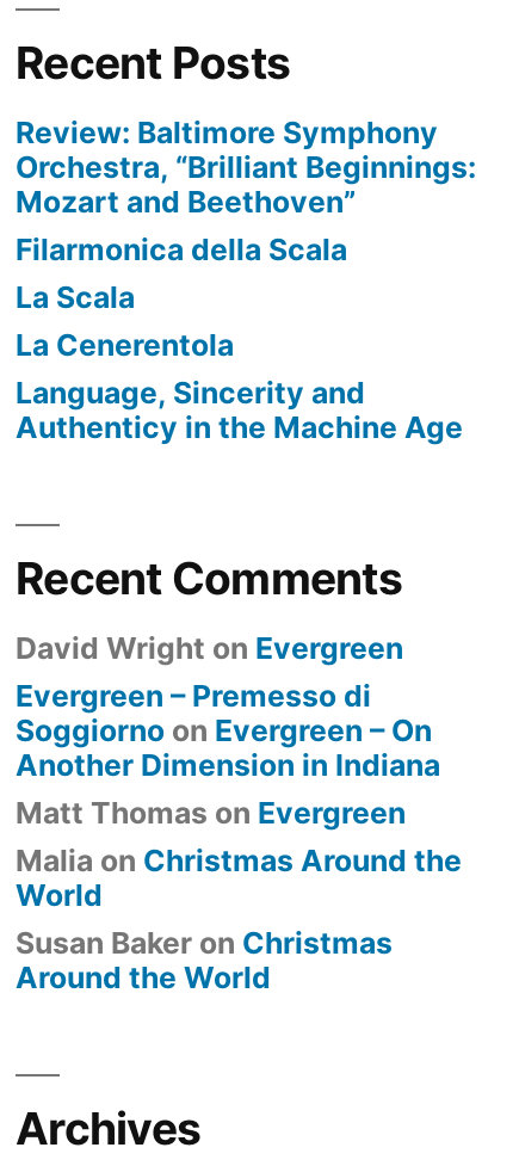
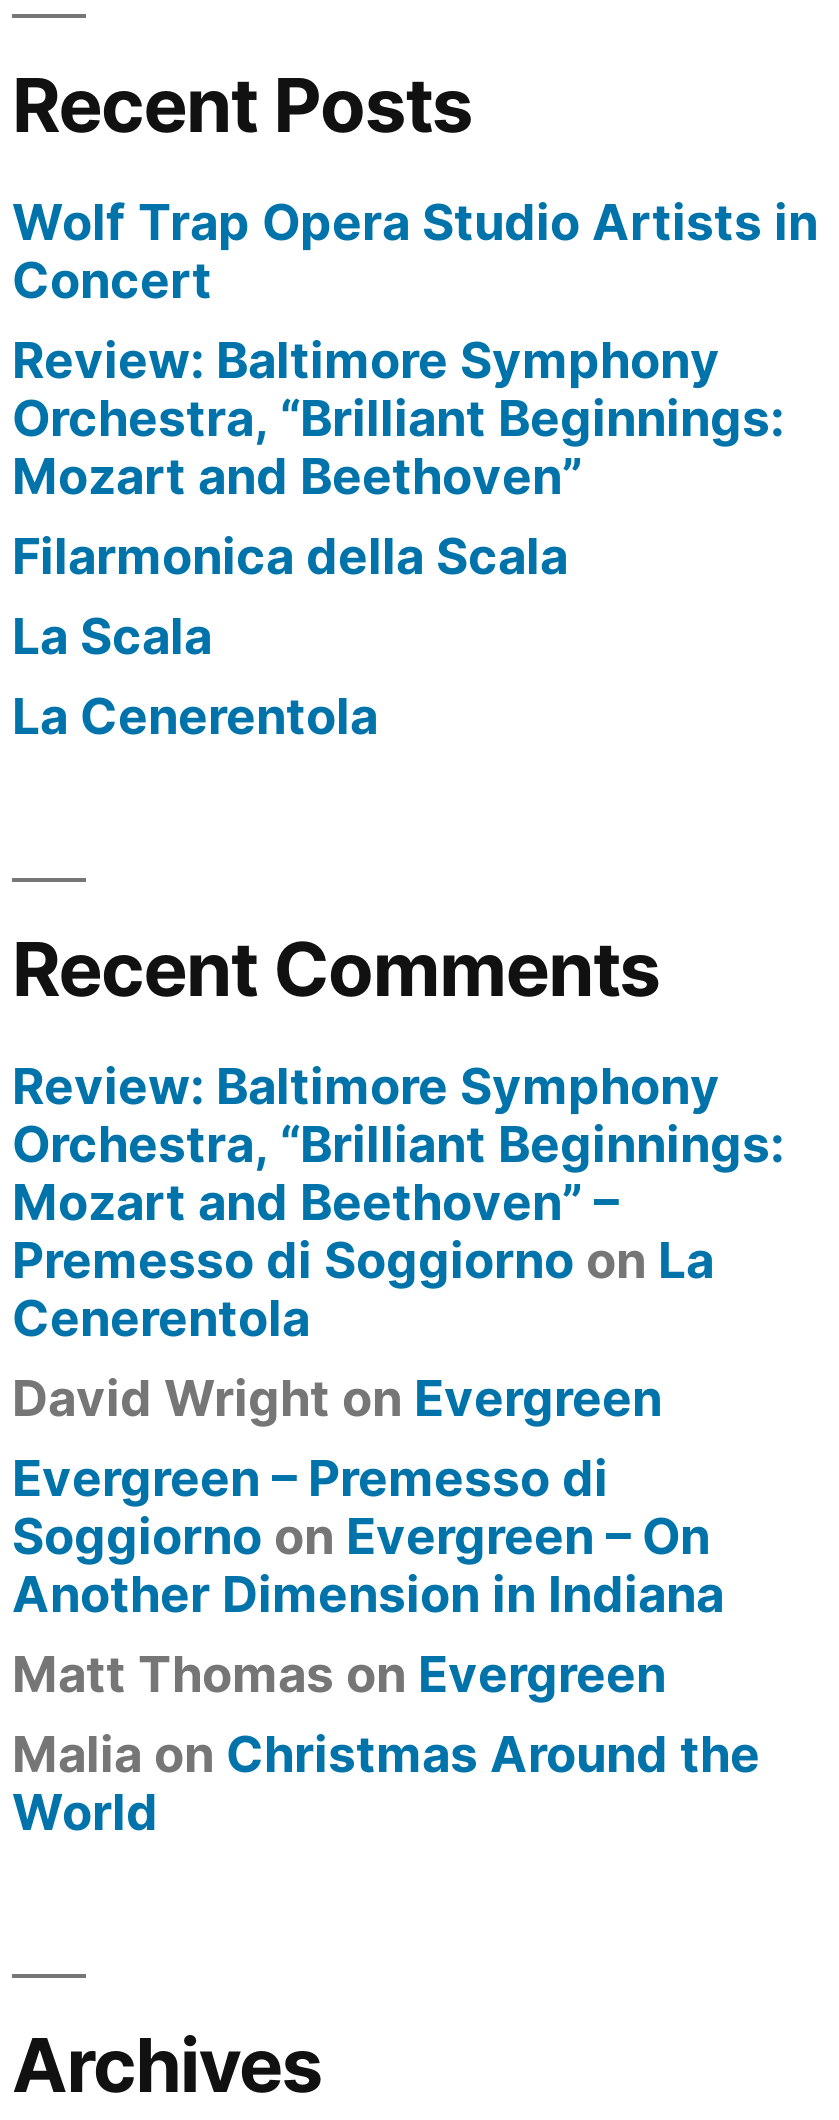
none -> [12,192,818,310] Wolf Trap Opera Studio Artists in | Concert
[16,375,463,445] Language, Sincerity and | Authenticy in the Machine Age -> none
none -> [12,1056,784,1348] Review: Baltimore Symphony | Orchestra, “Brilliant Beginnings: | Mozart and Beethoven” – | Premesso di Soggiorno on La | Cenerentola
moved [16,630,462,913] -> [12,1368,760,1842]: David Wright on Evergreen | Evergreen – Premesso di | Soggiorno on Evergreen – On | Another Dimension in Indiana | Matt Thomas on Evergreen | Malia on Christmas Around the | World
[16,925,393,996] Susan Baker on Christmas | Around the World -> none

